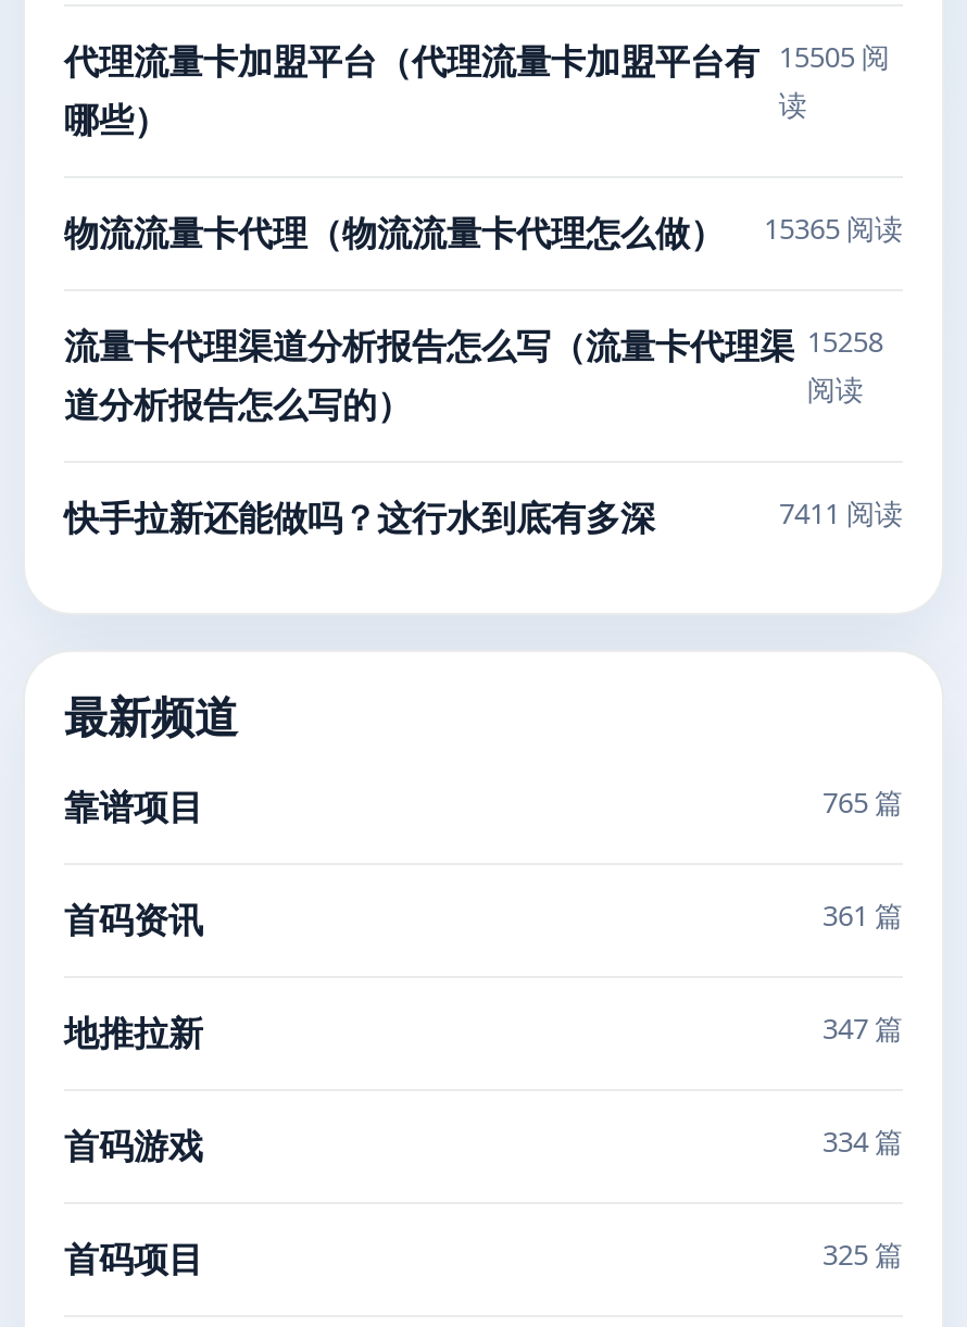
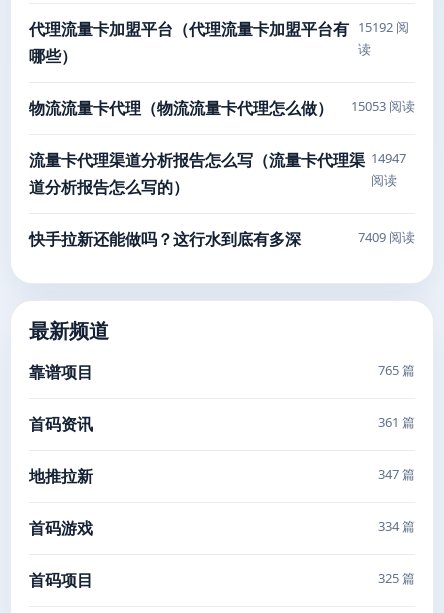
[64,38,889,85] 代理流量卡加盟平台（代理流量卡加盟平台有 15505 阅 -> [29,18,409,40] 代理流量卡加盟平台（代理流量卡加盟平台有 15192 阅
[64,209,903,257] 物流流量卡代理（物流流量卡代理怎么做） 15365 阅读 -> [29,97,415,119] 物流流量卡代理（物流流量卡代理怎么做） 15053 阅读
[64,322,883,370] 流量卡代理渠道分析报告怎么写（流量卡代理渠 15258 -> [29,149,406,171] 流量卡代理渠道分析报告怎么写（流量卡代理渠 14947
[779,494,903,533] 7411 阅读 -> [358,228,415,246] 7409 阅读

